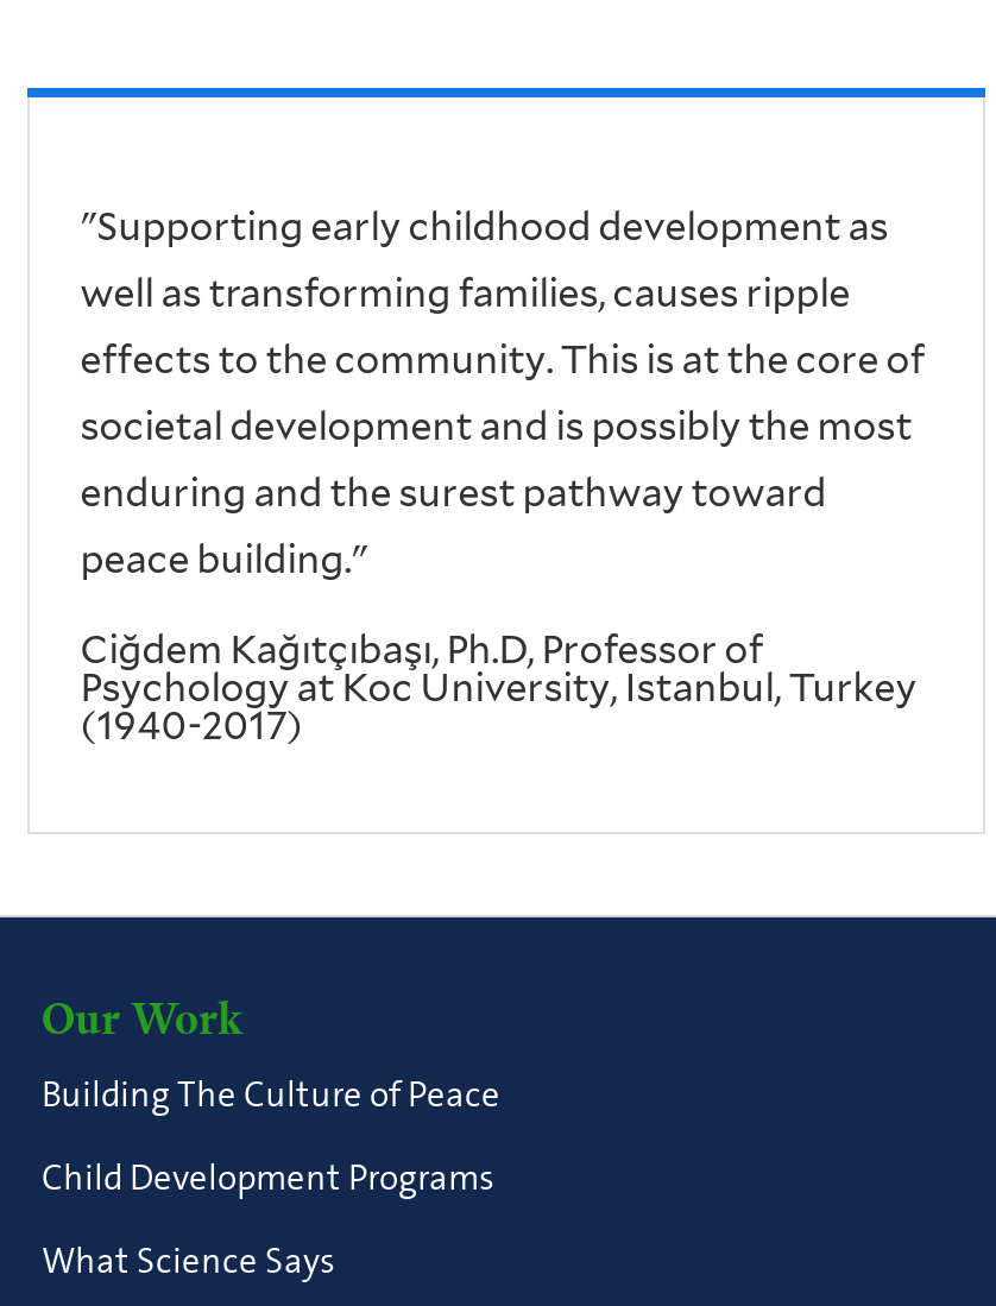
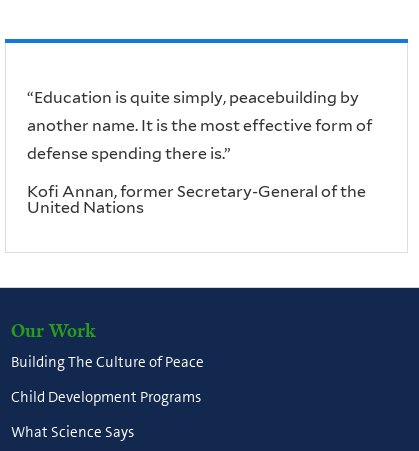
[80,204,924,748] "Supporting early childhood development as | well as transforming families, causes ripple | effects to the community. This is at the core of | societal development and is possibly the most | enduring and the surest pathway toward | peace building." | Ciğdem Kağıtçıbaşı, Ph.D, Professor of | Psychology at Koc University, Istanbul, Turkey | (1940-2017) -> [27,88,372,217] “Education is quite simply, peacebuilding by | another name. It is the most effective form of | defense spending there is.” | Kofi Annan, former Secretary-General of the | United Nations

